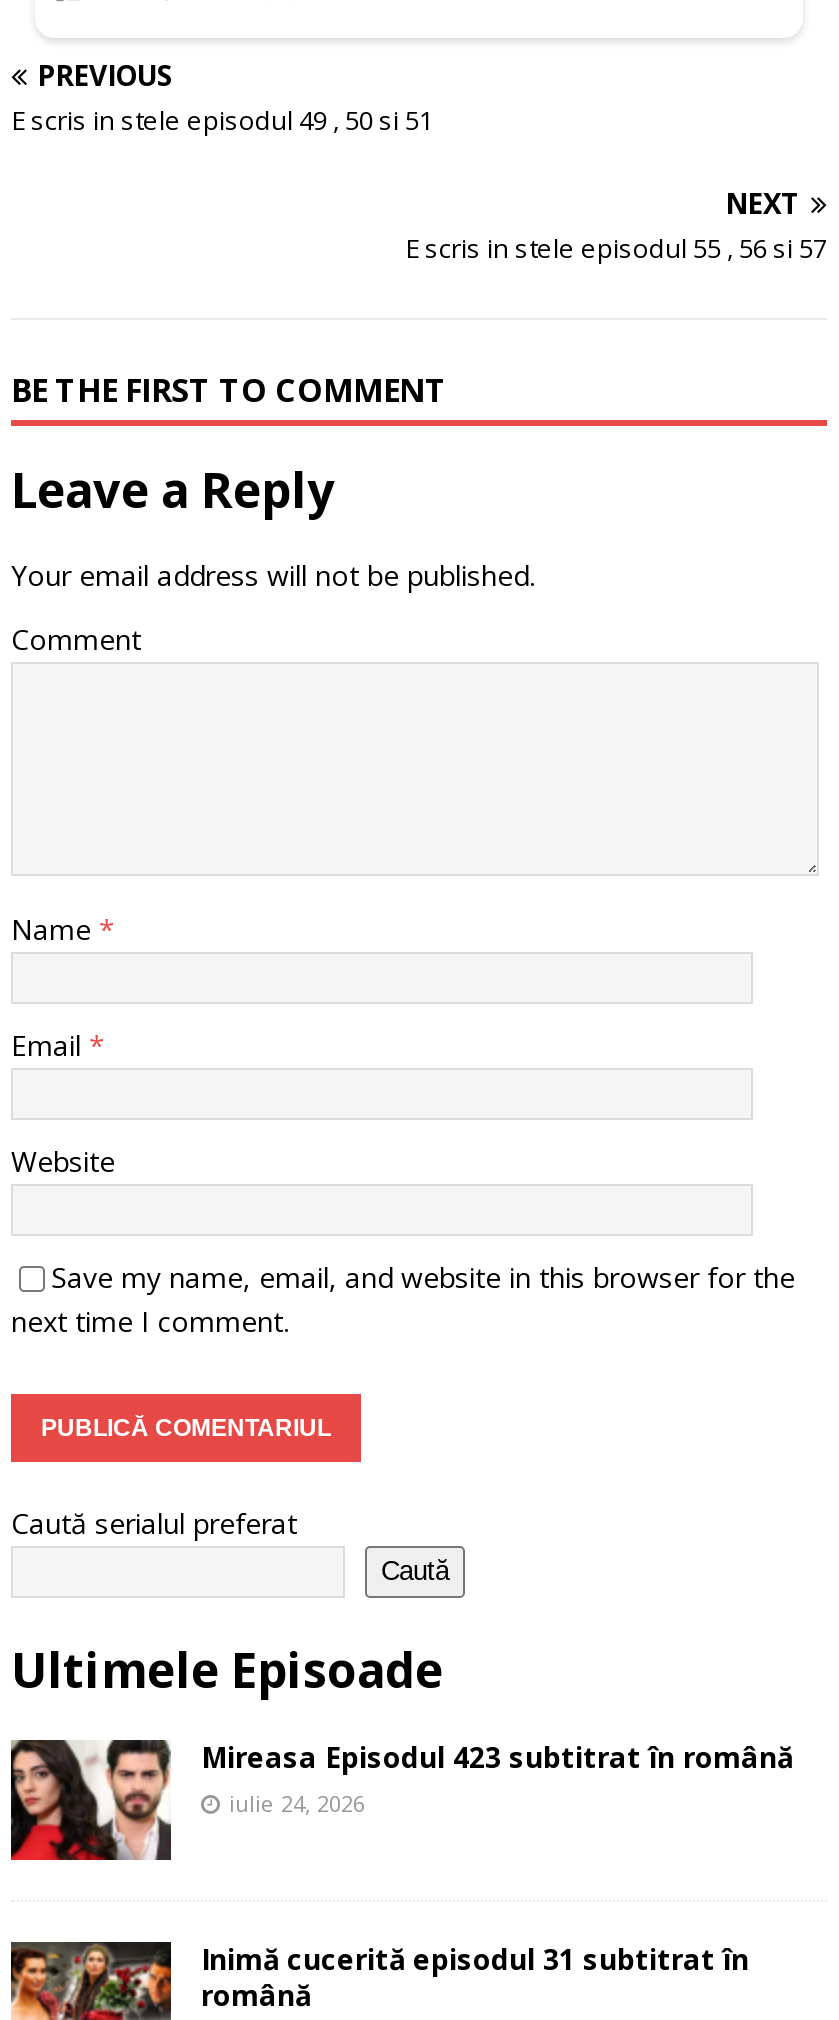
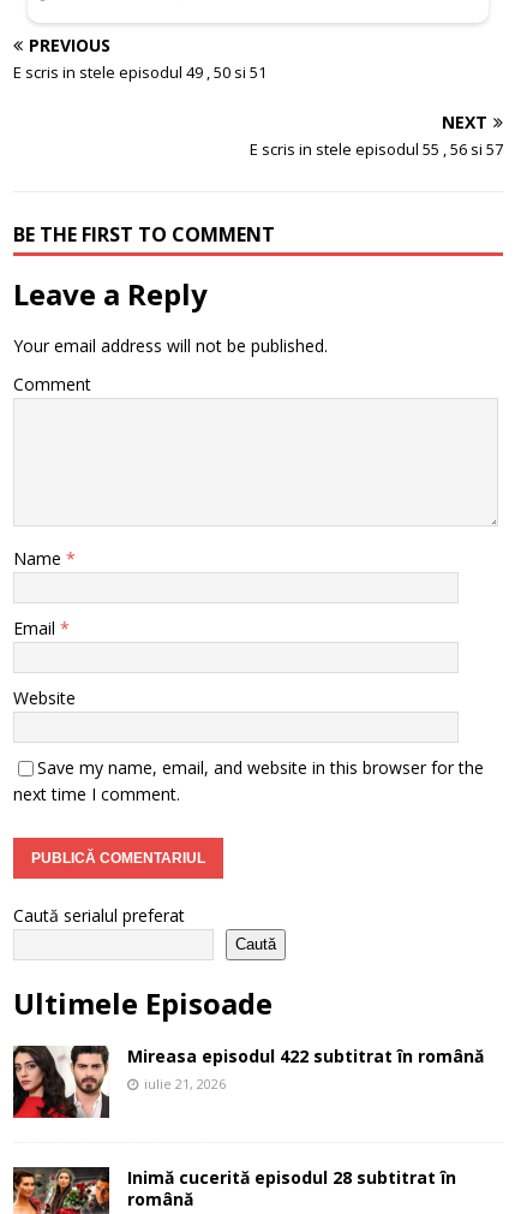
[201,1737,793,1775] Mireasa Episodul 423 subtitrat în română -> [127,1044,484,1067] Mireasa episodul 422 subtitrat în română
[229,1787,365,1817] iulie 24, 2026 -> [144,1074,226,1092] iulie 21, 2026
[201,1939,749,1977] Inimă cucerită episodul 31 subtitrat în -> [127,1165,456,1188] Inimă cucerită episodul 28 subtitrat în

